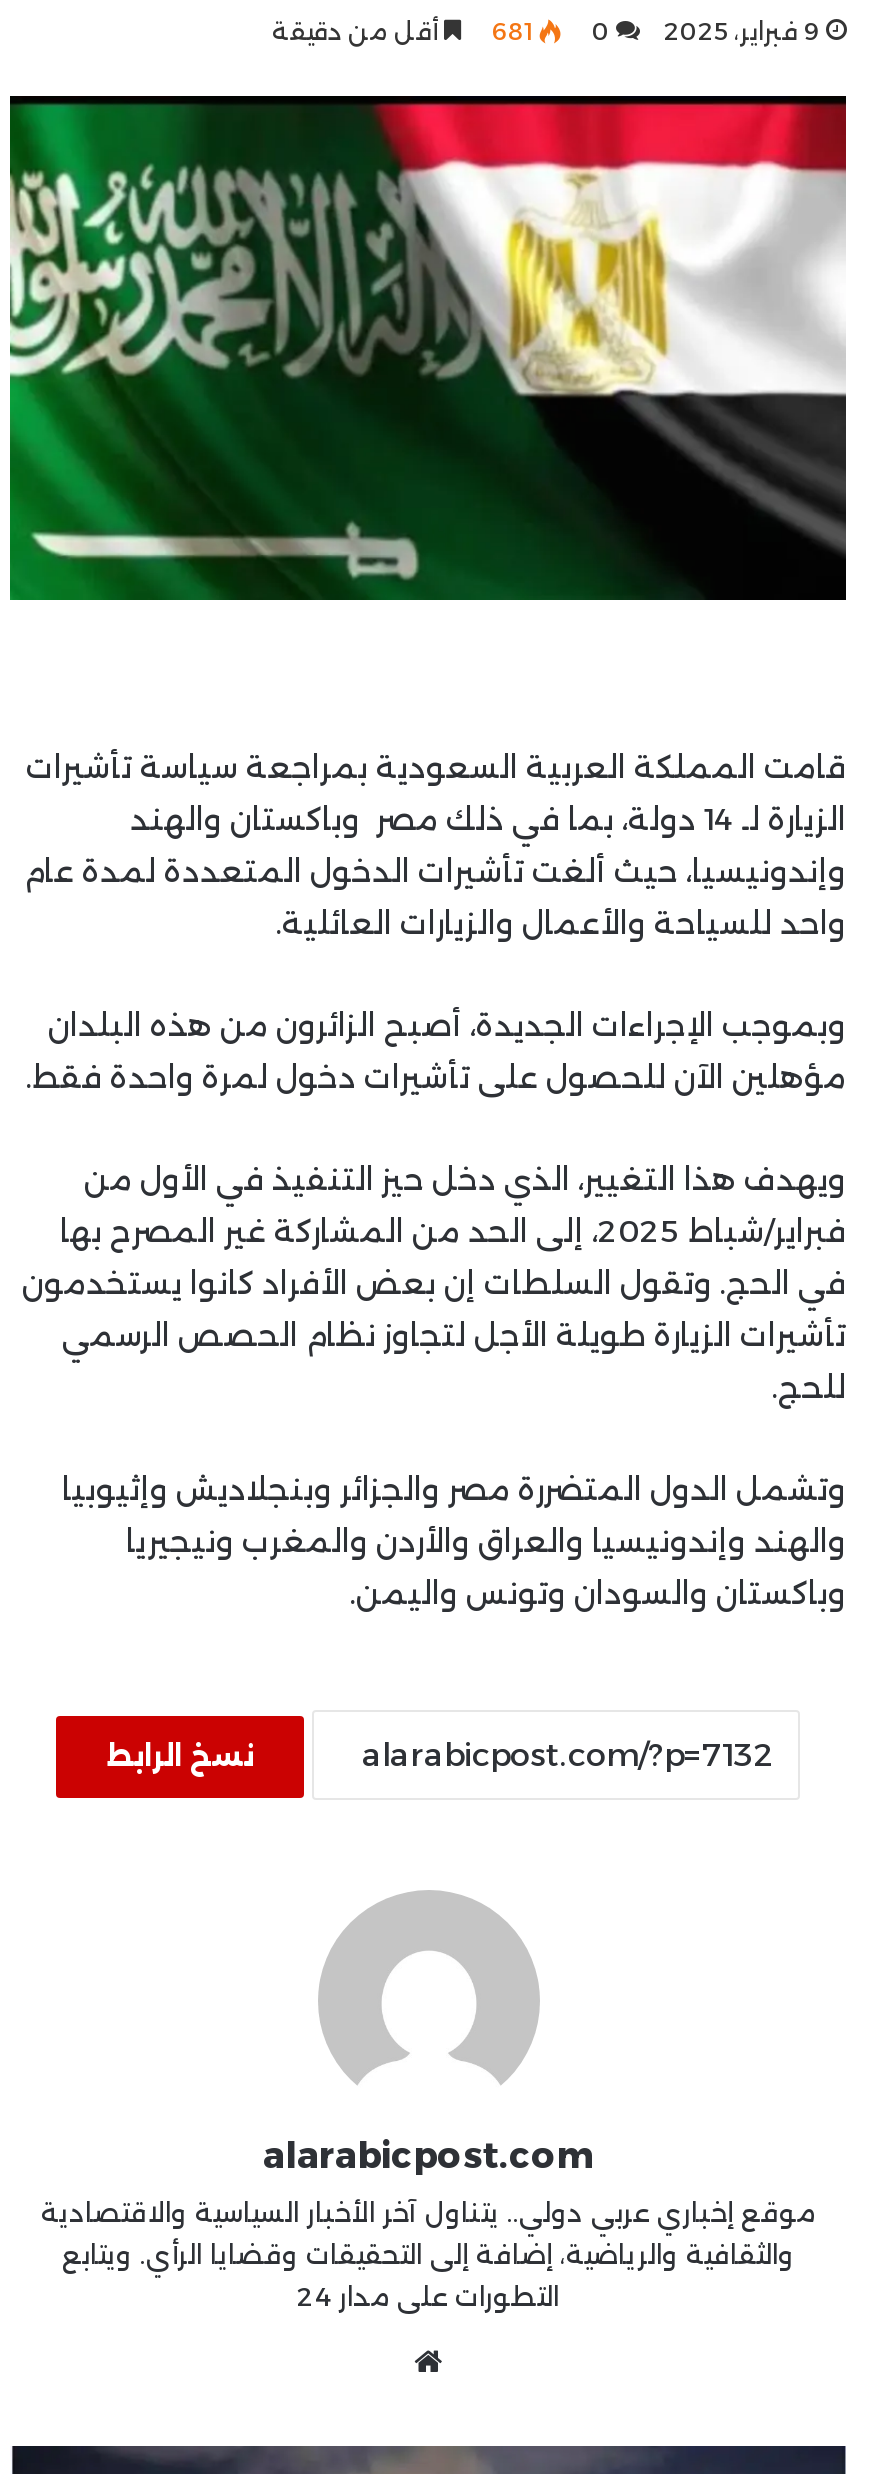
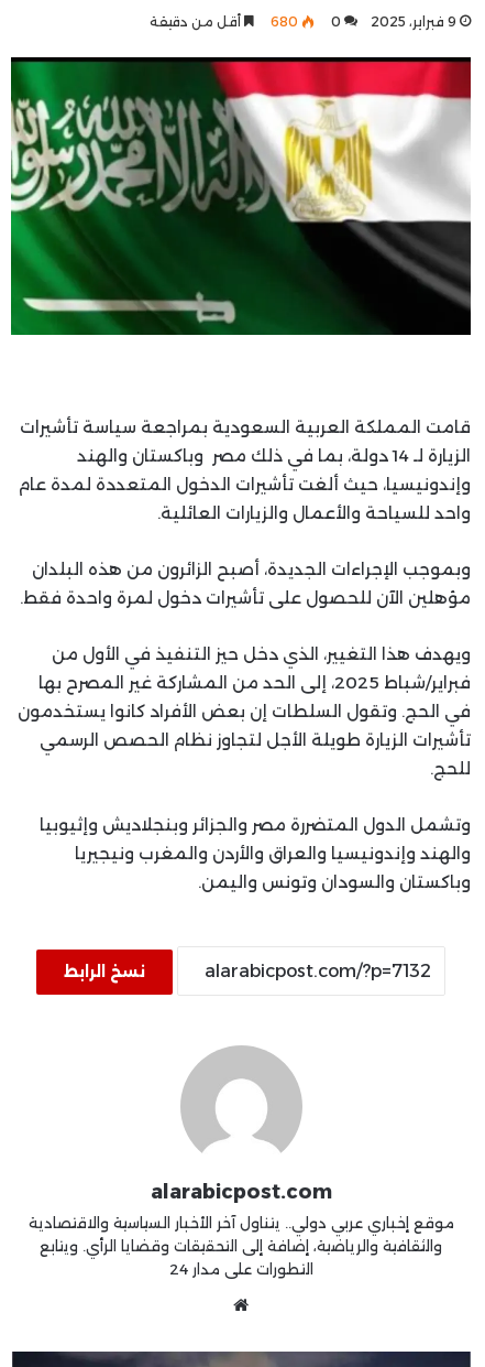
[272,16,610,46] 0 681 أقل من دقيقة -> [150,13,341,30] 0 680 أقل من دقيقة

